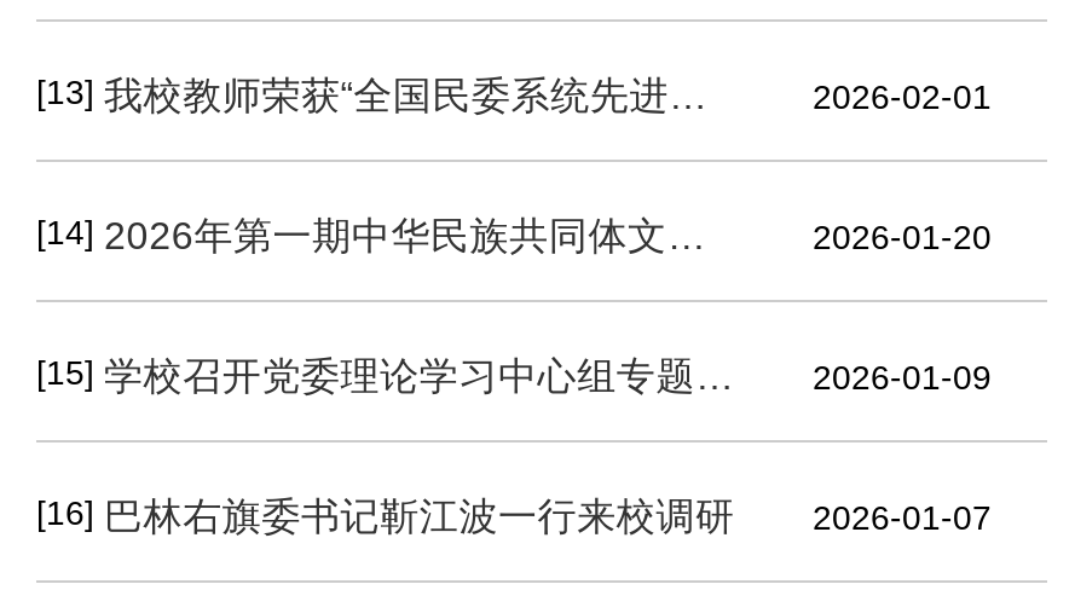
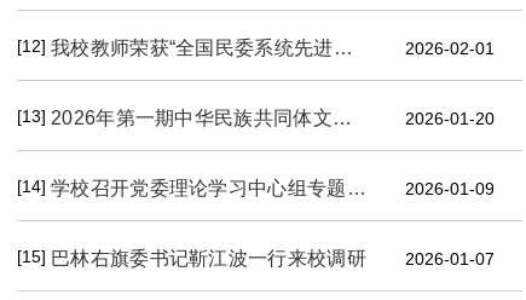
[36,73,104,112] [13] -> [17,37,51,56] [12]
[36,214,104,252] [14] -> [17,107,51,126] [13]
[36,354,104,392] [15] -> [17,177,51,196] [14]
[36,494,735,536] [16]巴林右旗委书记靳江波一行来校调研 -> [17,247,366,268] [15]巴林右旗委书记靳江波一行来校调研

